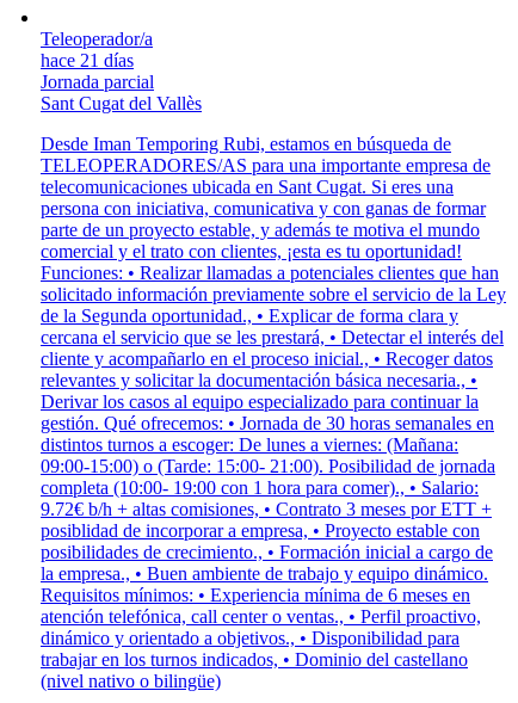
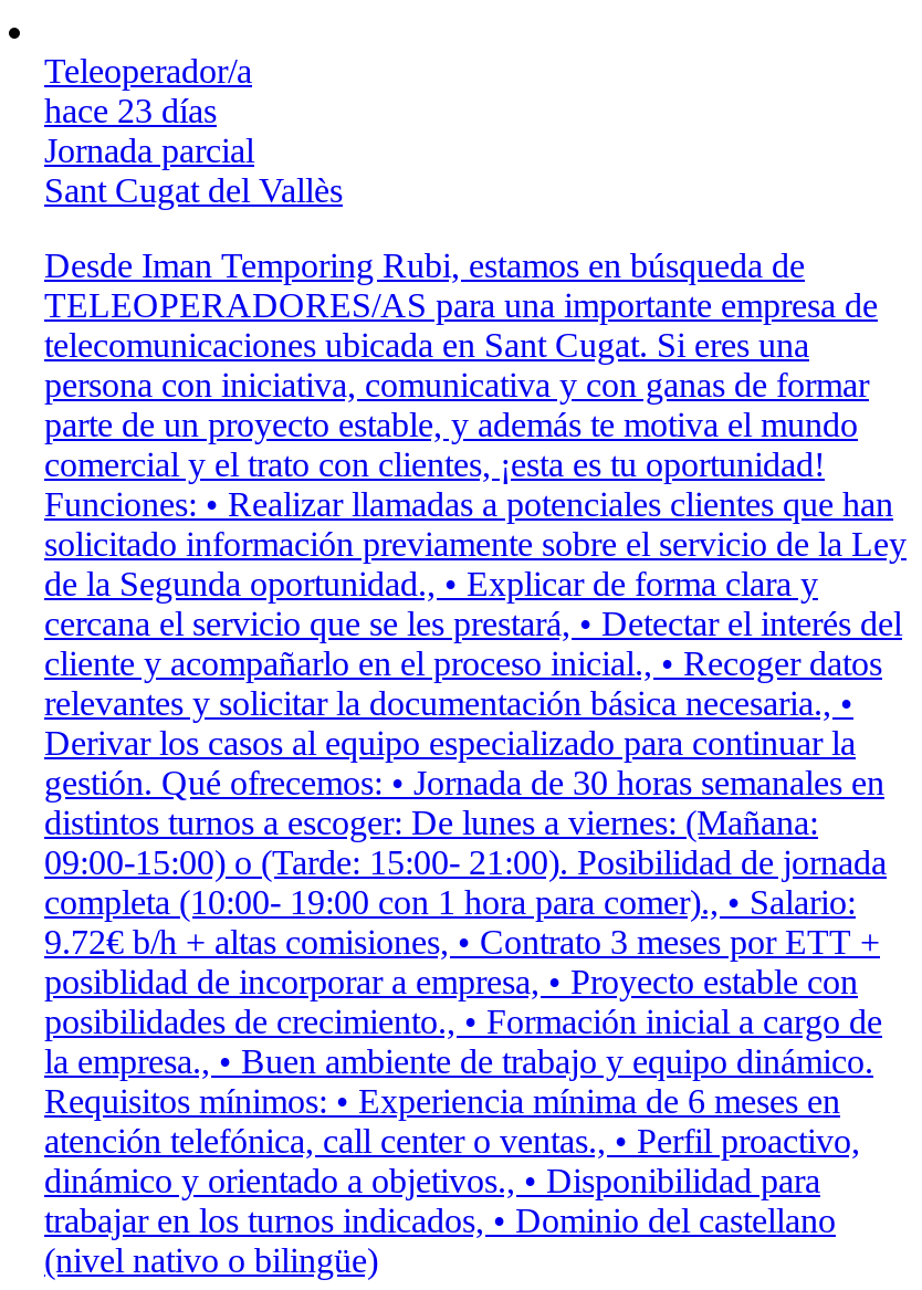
[41,50,134,70] hace 21 días -> [44,92,217,129] hace 23 días

